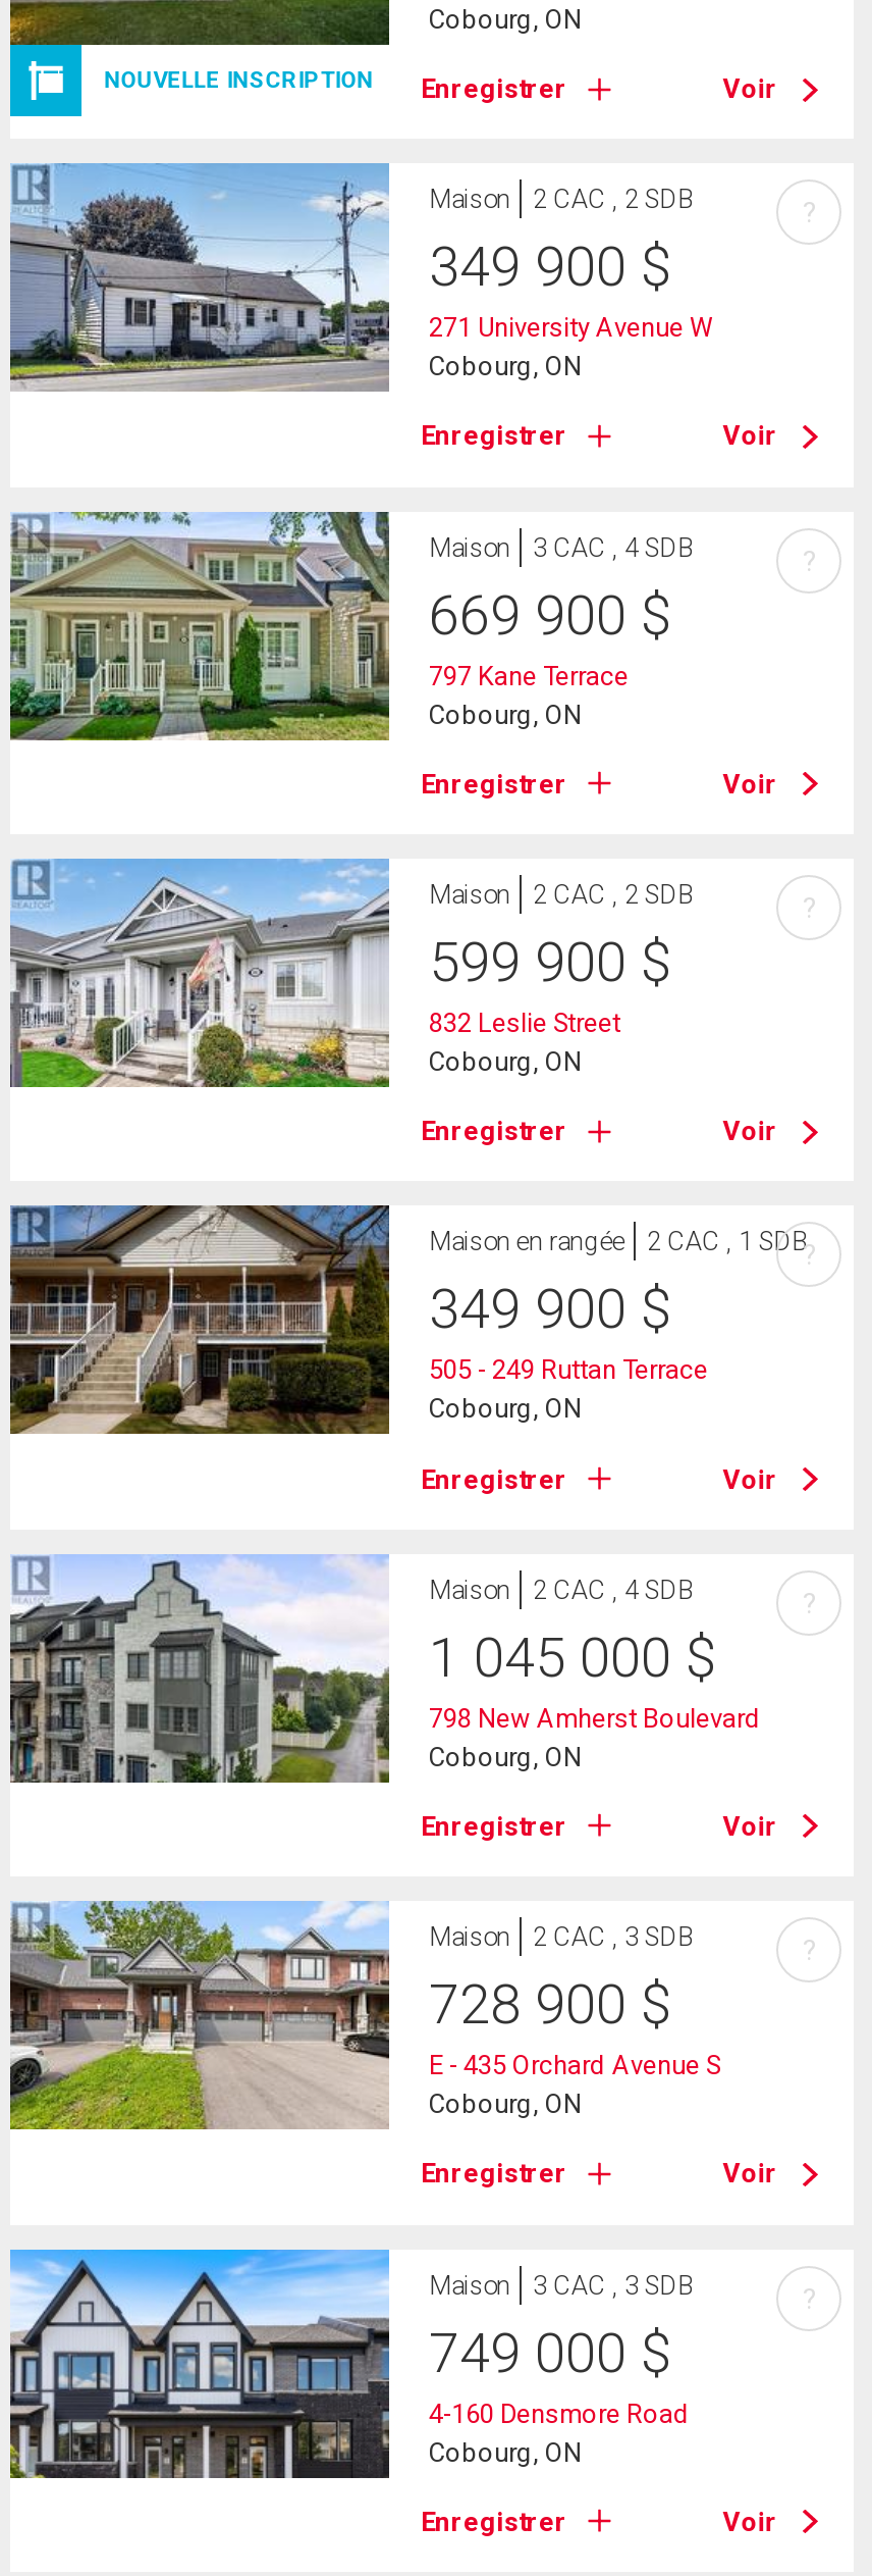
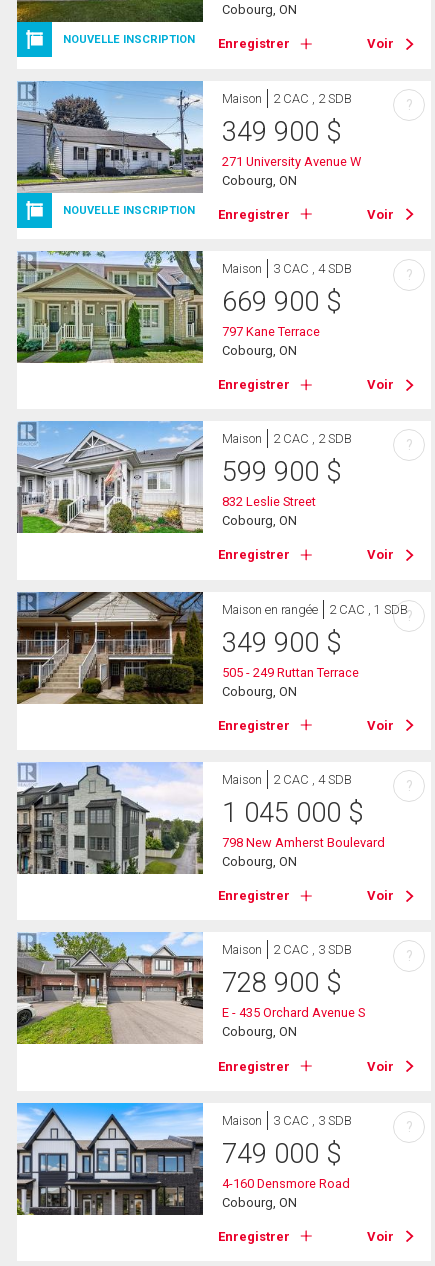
none -> [16,192,195,229] [image] | NOUVELLE INSCRIPTION

